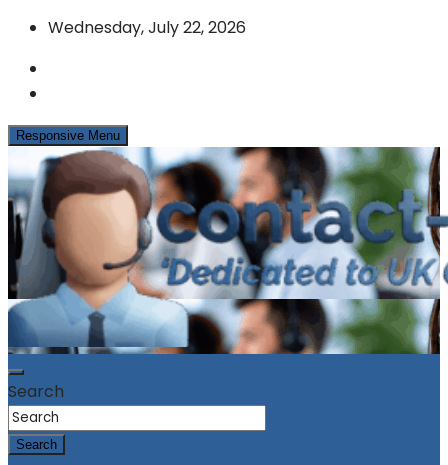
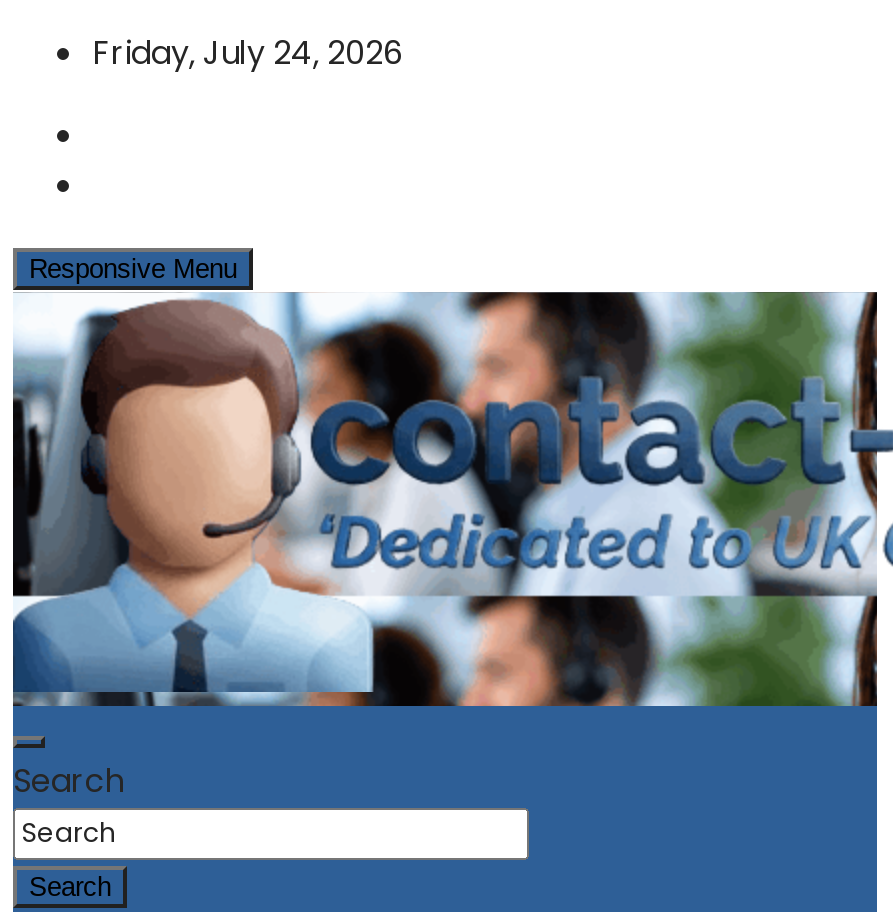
[48,16,246,39] Wednesday, July 22, 2026 -> [93,30,403,76] Friday, July 24, 2026

